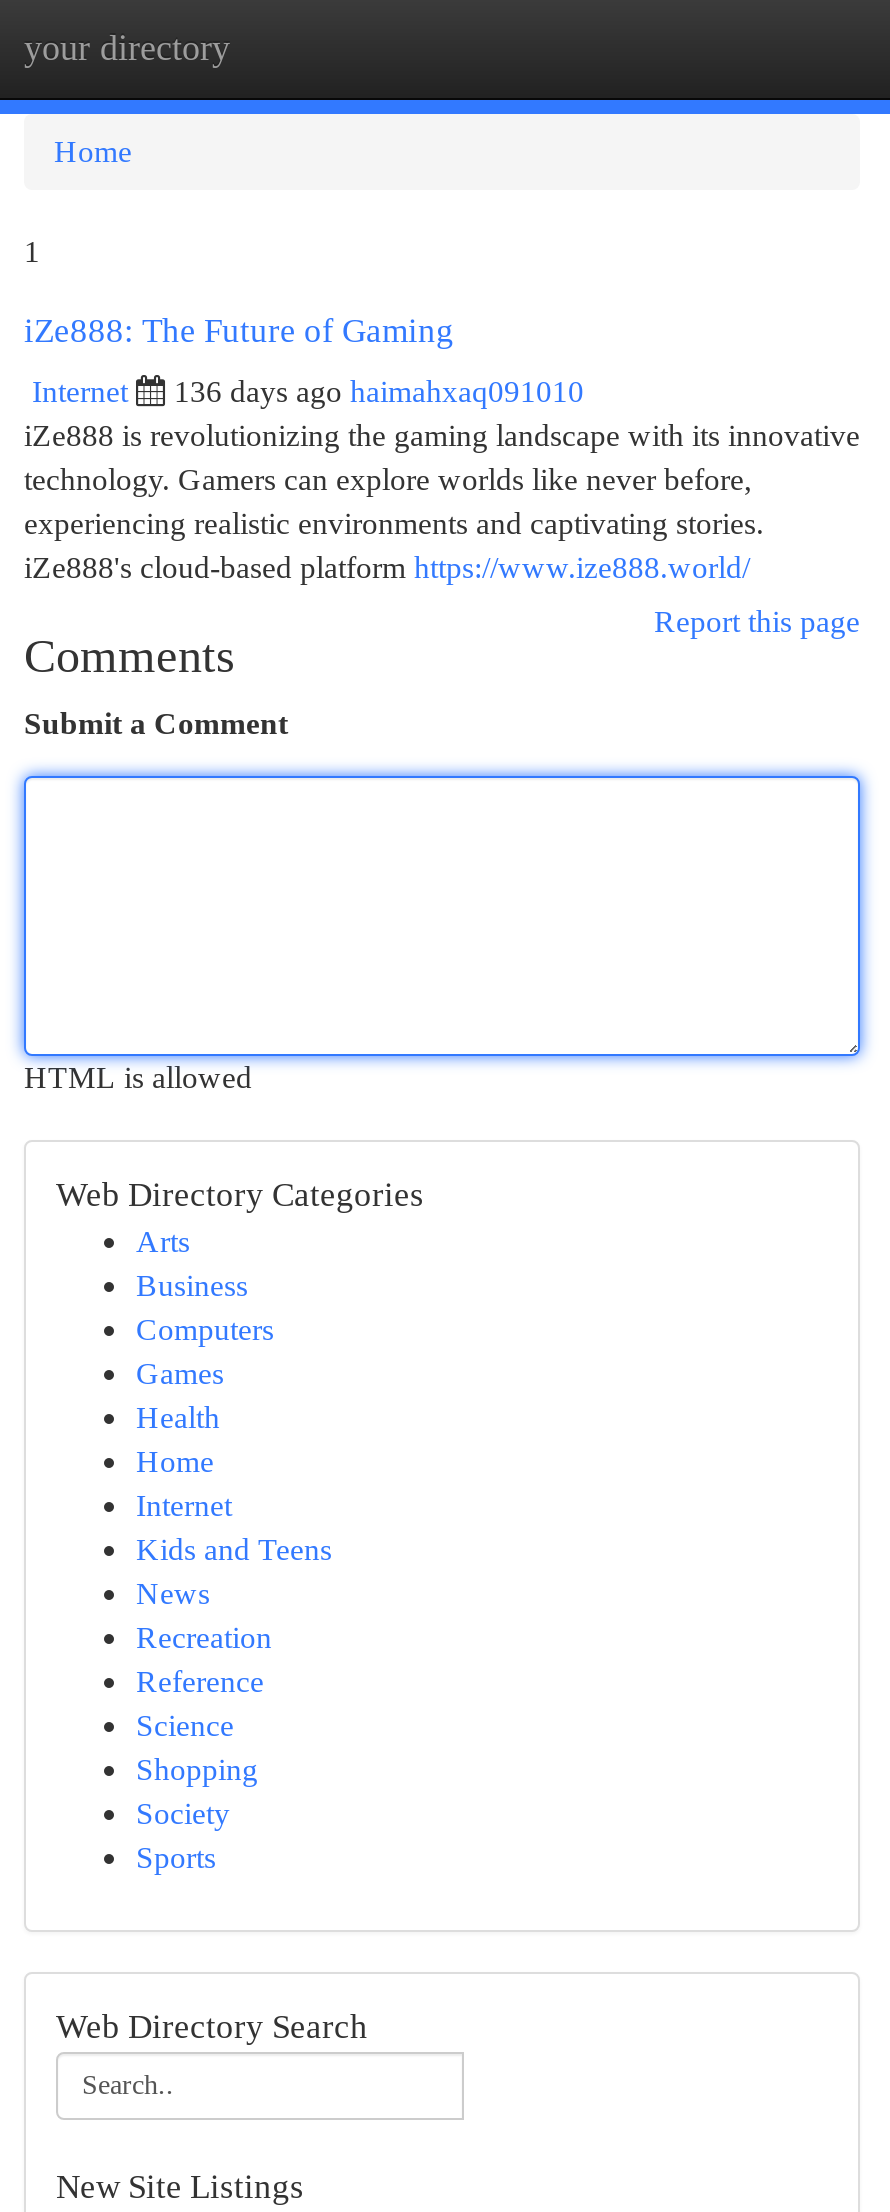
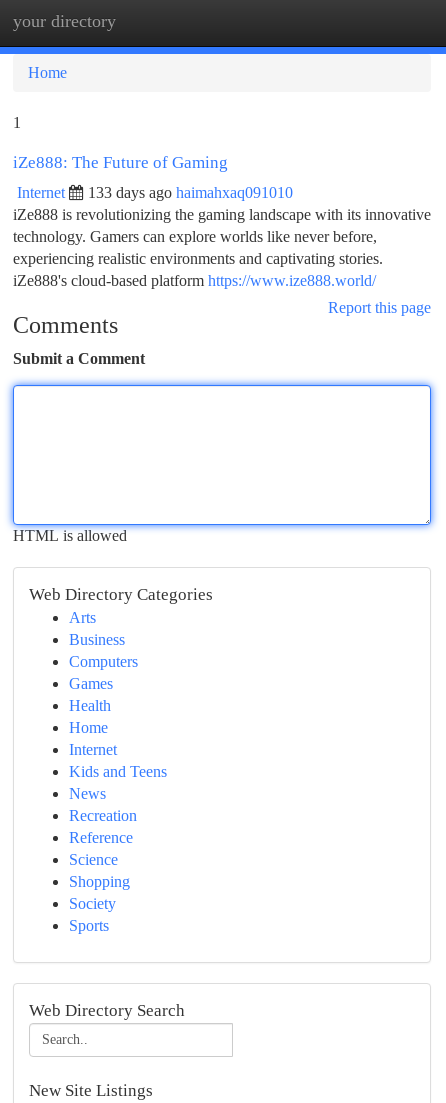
[174,374,584,408] 136 days ago haimahxaq091010 -> [88,184,293,201] 133 days ago haimahxaq091010

